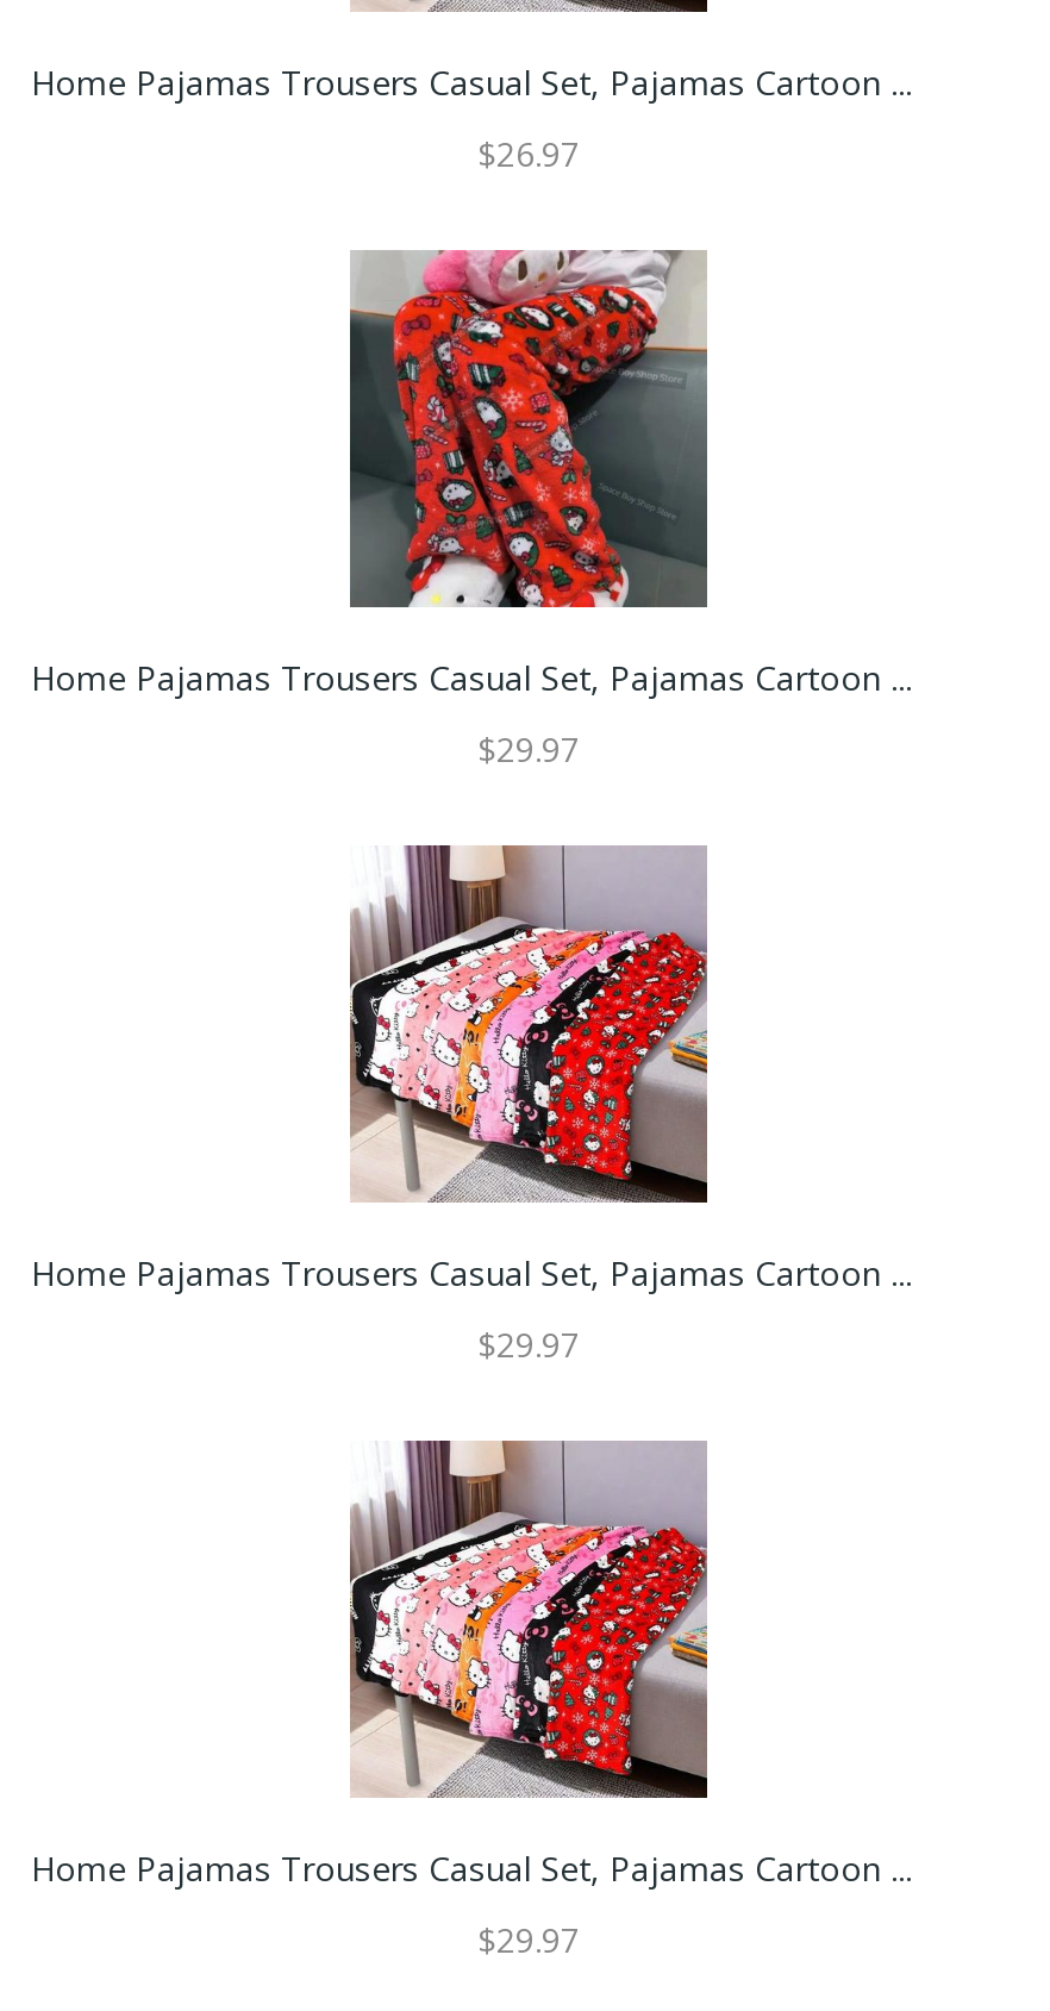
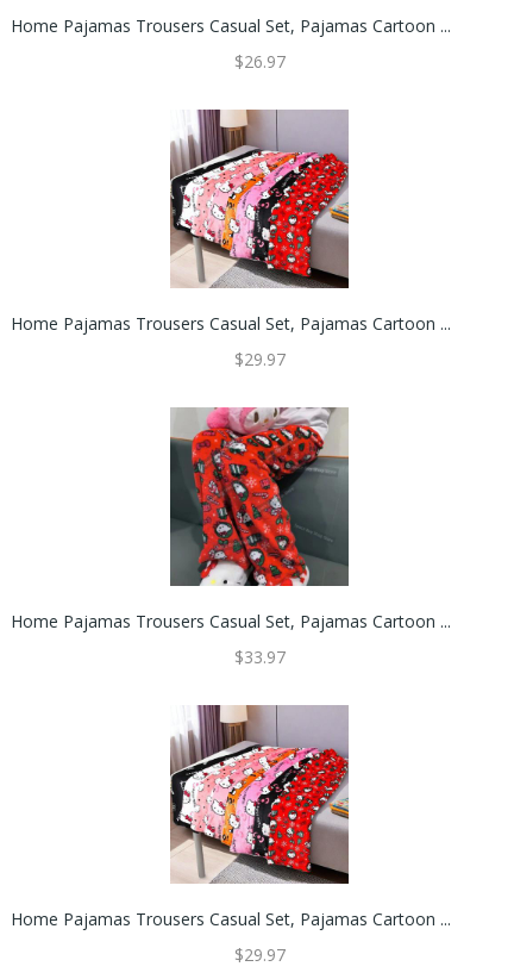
moved [348,250,707,610] -> [169,407,349,587]: [image]
moved [348,845,707,1203] -> [169,110,349,288]: [image]
[477,1321,580,1366] $29.97 -> [234,645,285,668] $33.97

